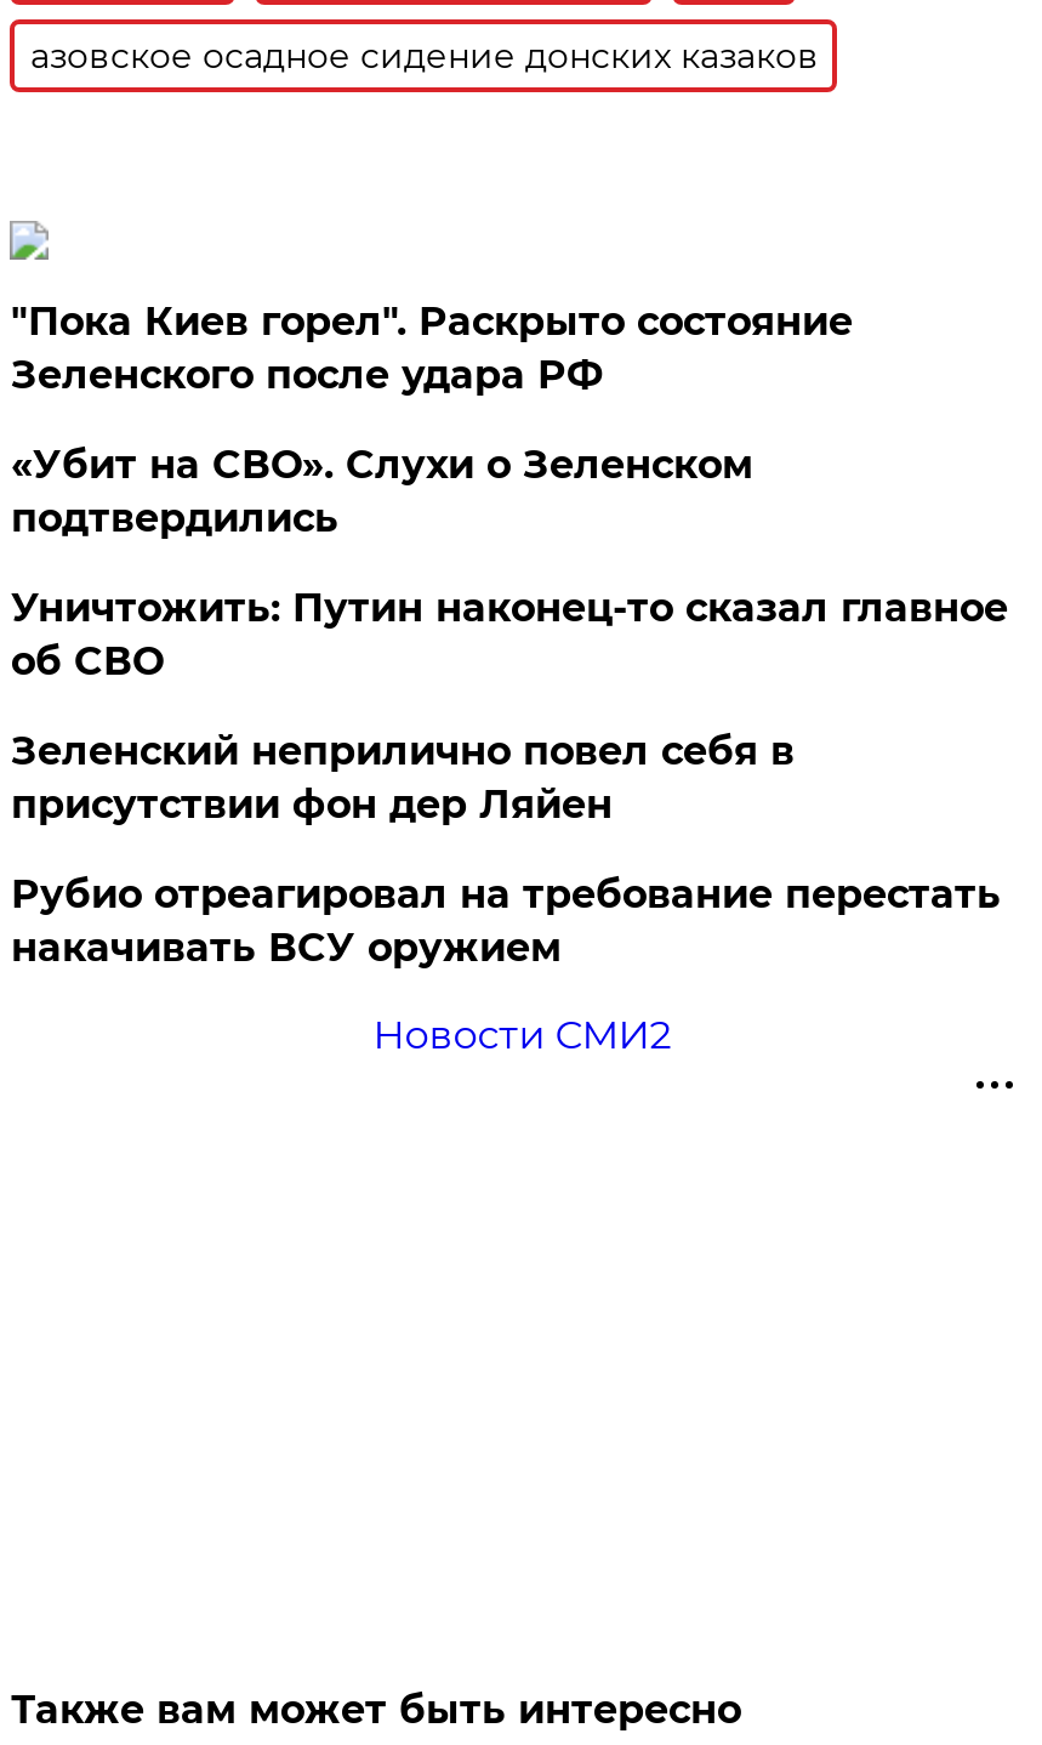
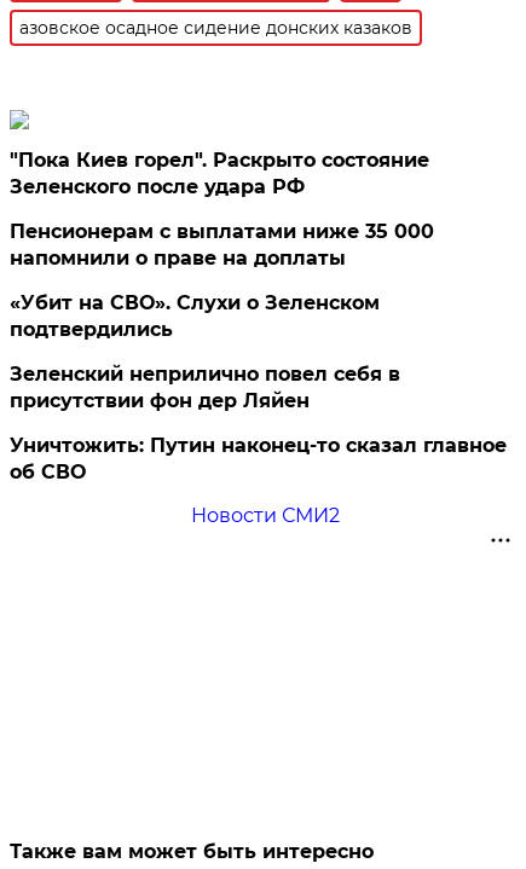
none -> [10,220,435,270] Пенсионерам с выплатами ниже 35 000 | напомнили о праве на доплаты
moved [11,442,753,541] -> [10,291,380,341]: «Убит на СВО». Слухи о Зеленском | подтвердились
moved [11,585,1008,685] -> [10,434,507,484]: Уничтожить: Путин наконец-то сказал главное | об СВО
[11,872,1001,971] Рубио отреагировал на требование перестать | накачивать ВСУ оружием -> none

